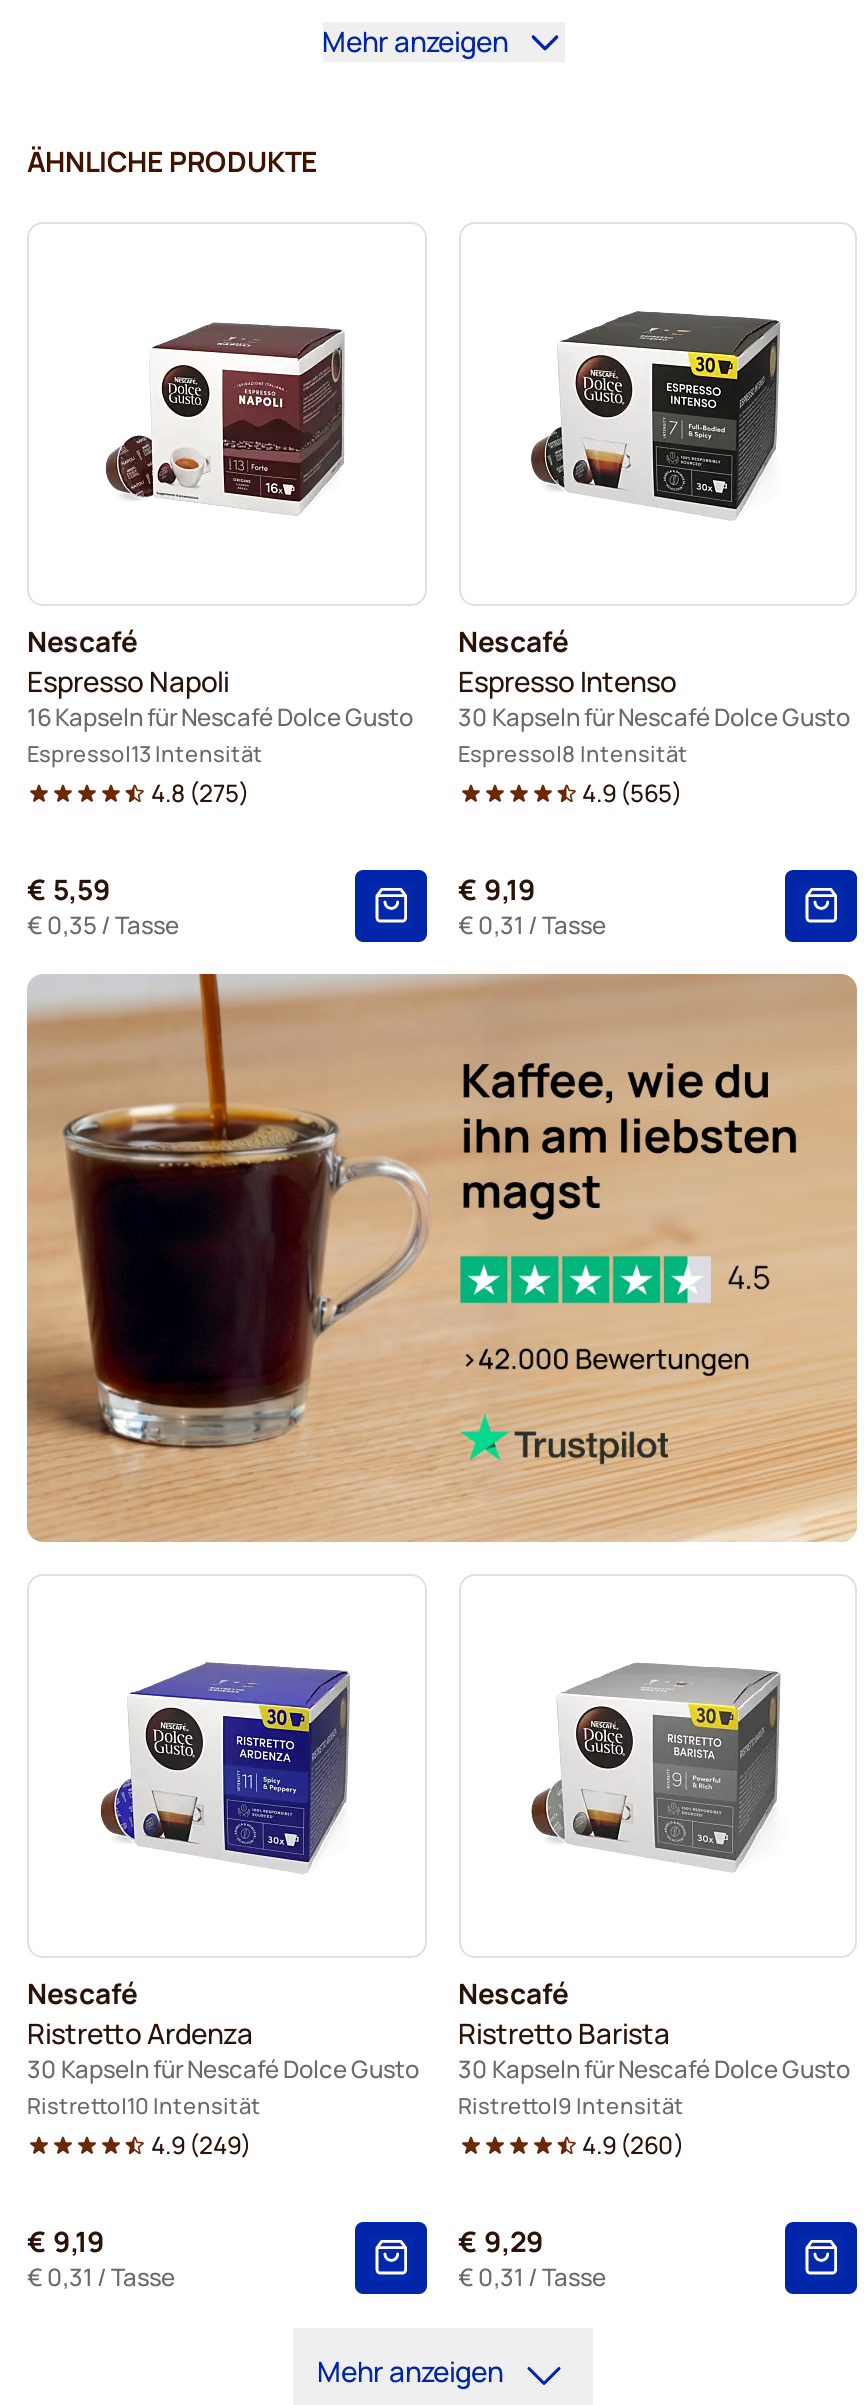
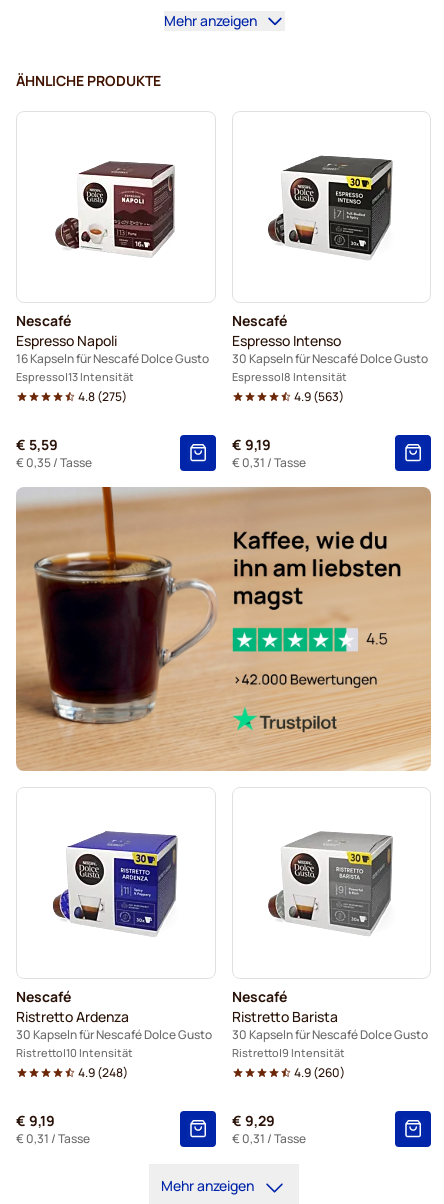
[582,776,682,810] 4.9 (565) -> [293,388,343,405] 4.9 (563)
[151,2129,251,2163] 4.9 (249) -> [78,1064,128,1081] 4.9 (248)

